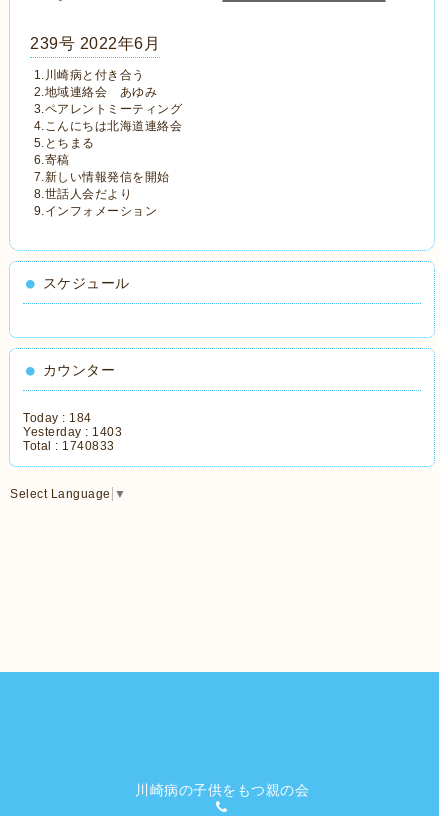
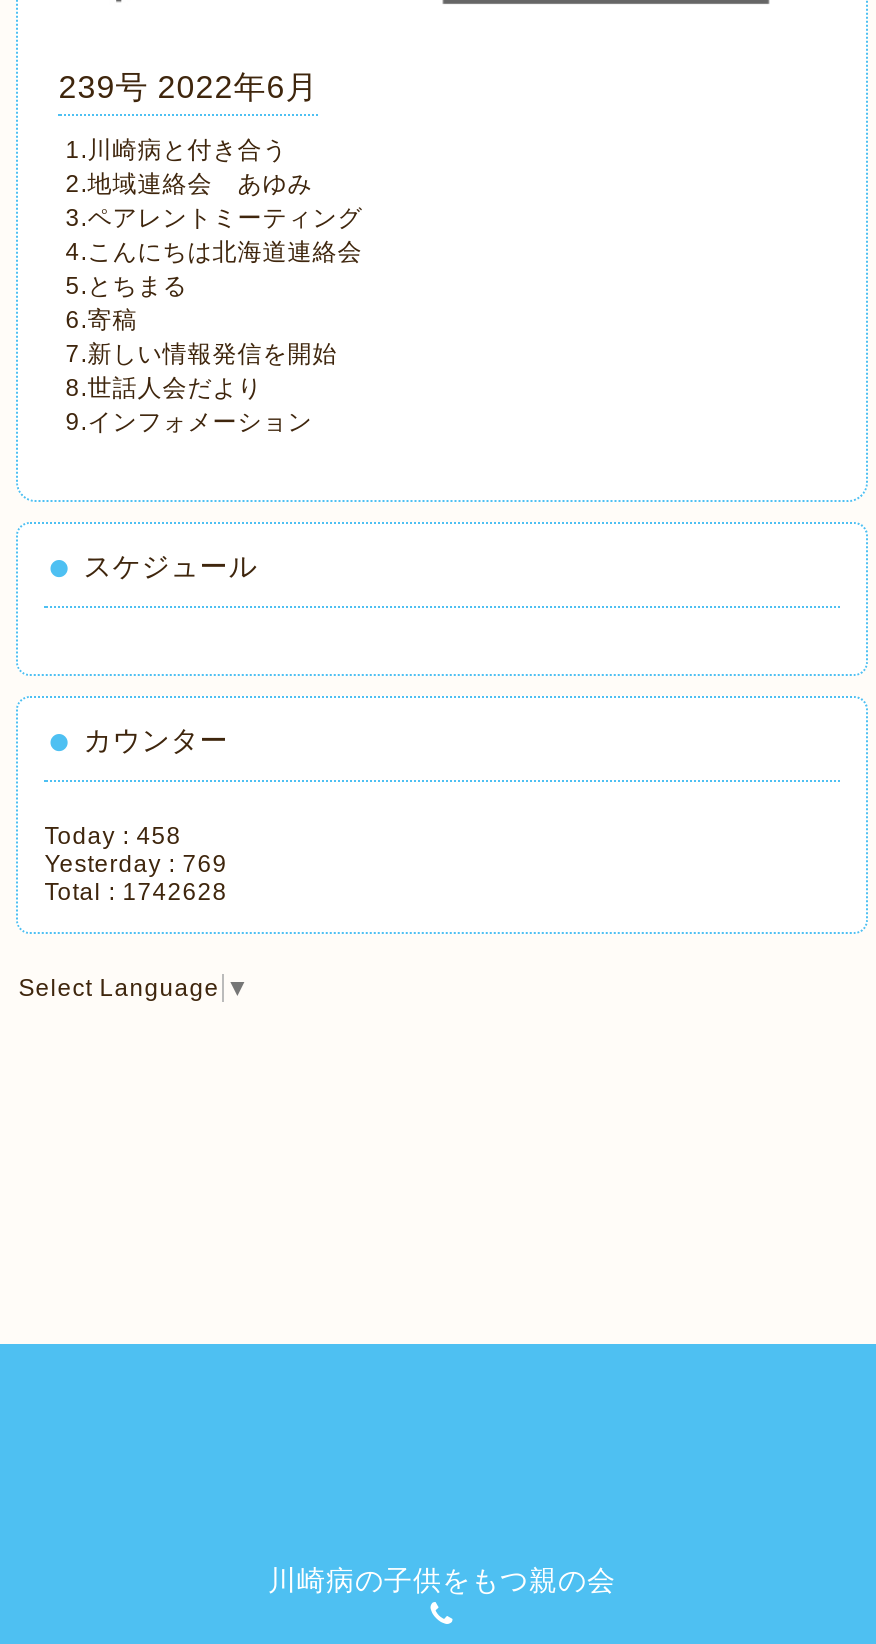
[23,411,92,425] Today : 184 -> [44,822,181,850] Today : 458
[23,425,122,439] Yesterday : 1403 -> [44,850,227,878] Yesterday : 769
[23,439,115,453] Total : 1740833 -> [44,878,227,906] Total : 1742628

